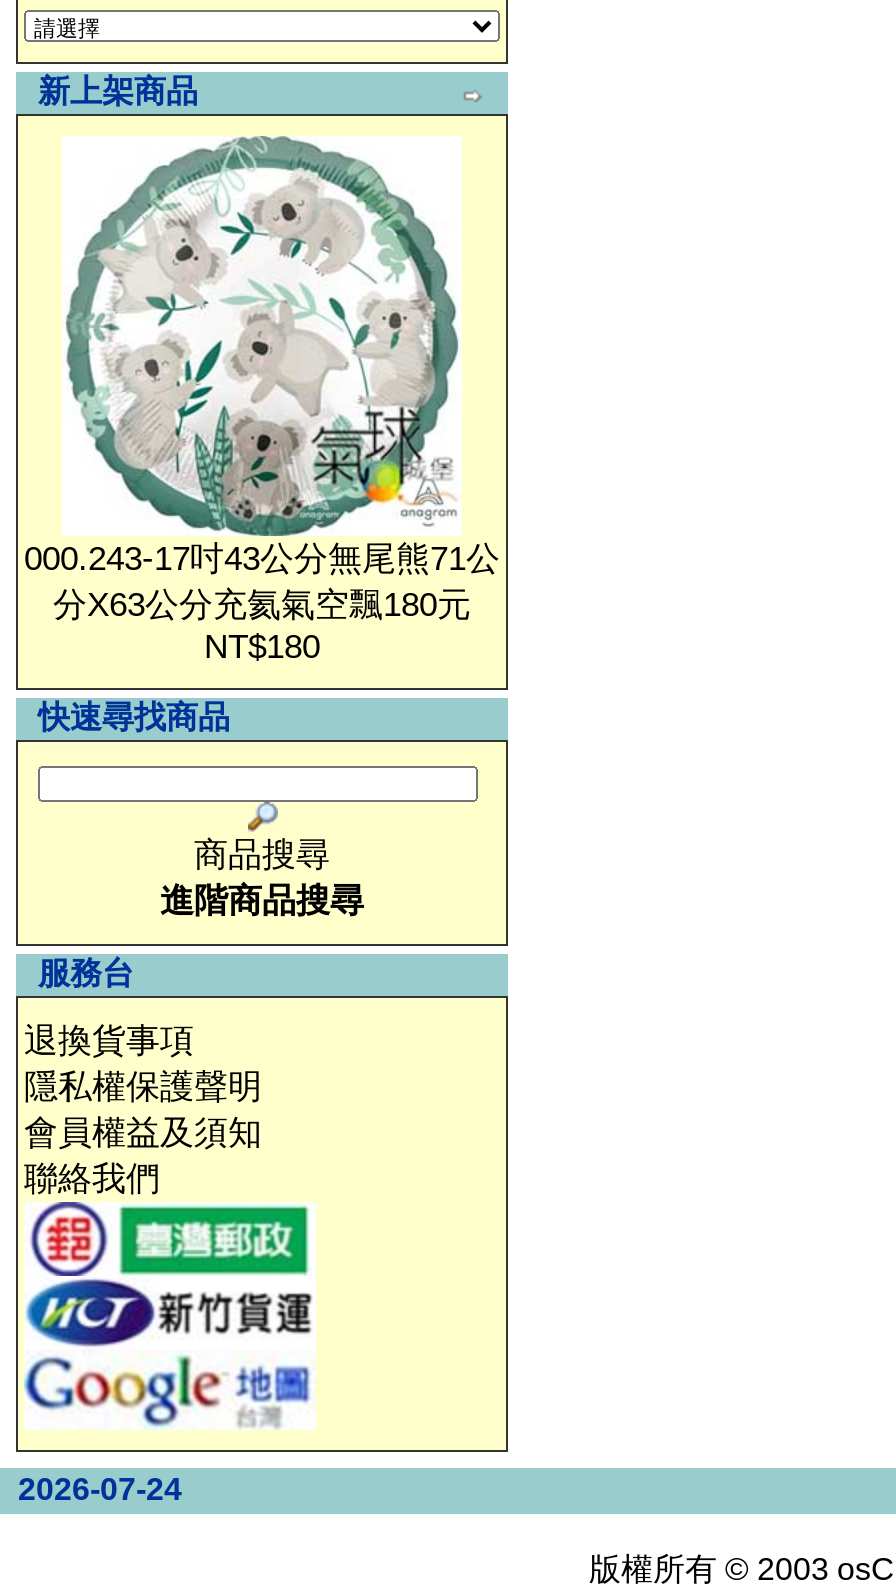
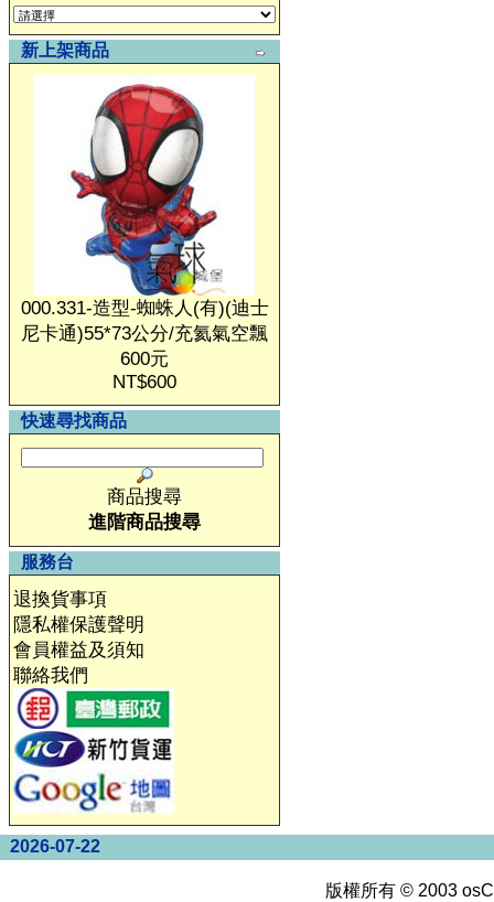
[24,134,500,666] [image] | 000.243-17吋43公分無尾熊71公 | 分X63公分充氦氣空飄180元 | NT$180 -> [20,75,269,393] [image] | 000.331-造型-蜘蛛人(有)(迪士 | 尼卡通)55*73公分/充氦氣空飄 | 600元 | NT$600
[2,1472,198,1506] 2026-07-24 -> [1,837,109,856] 2026-07-22

